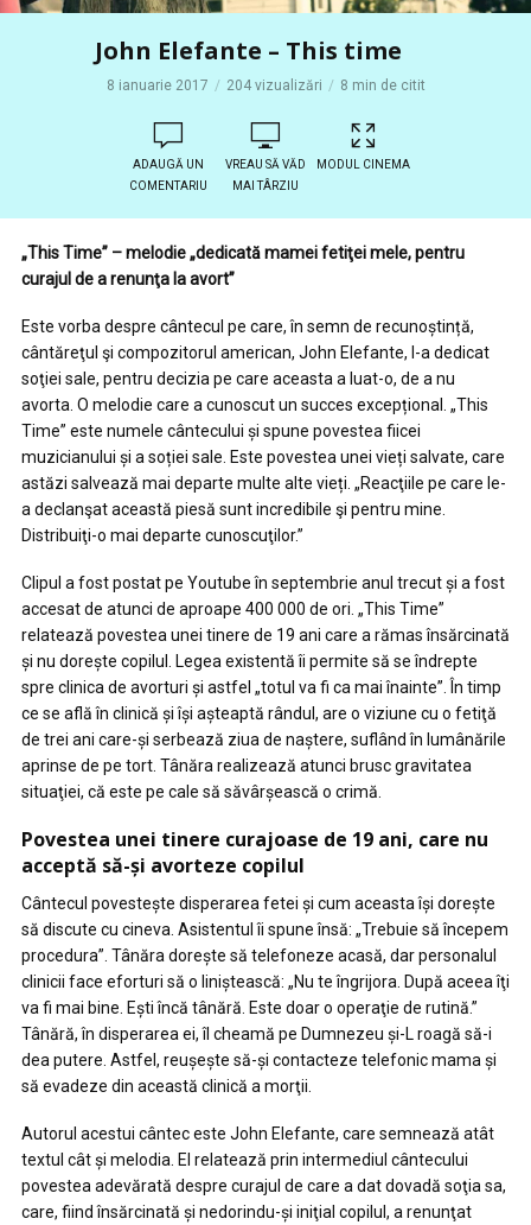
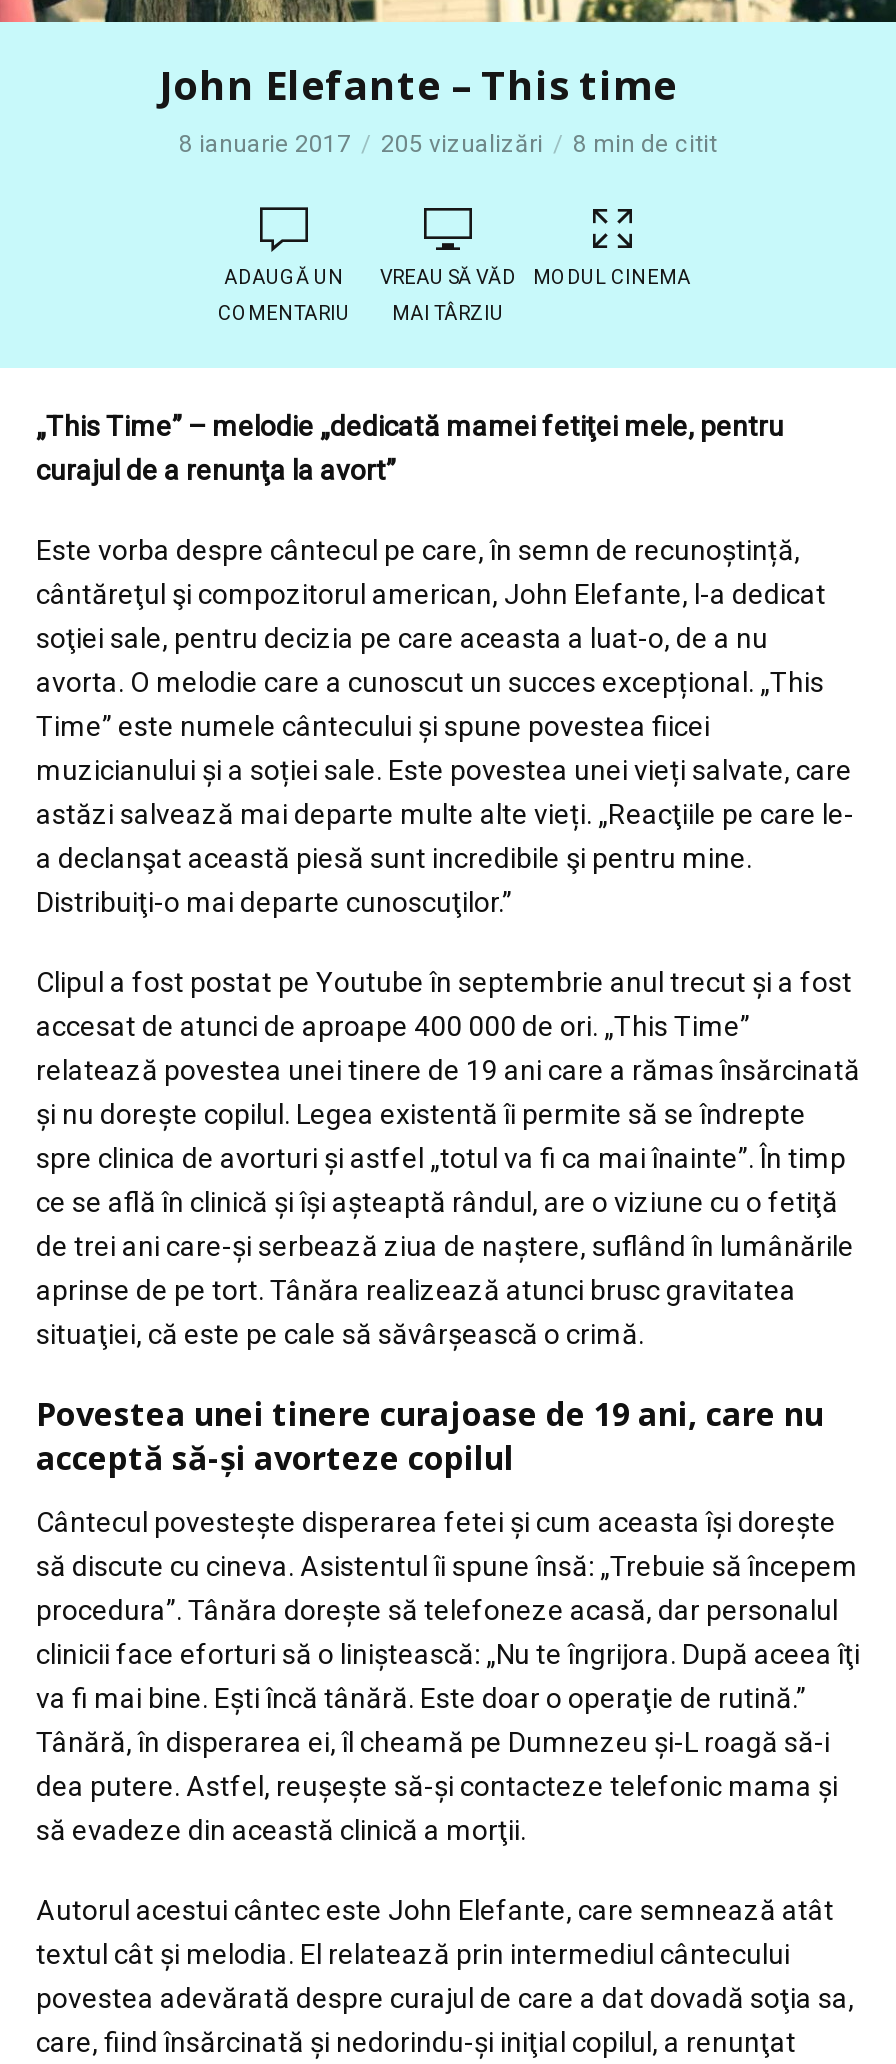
[106,77,425,94] 8 ianuarie 2017 204 vizualizări 8 min de citit -> [179,130,717,158] 8 ianuarie 2017 205 vizualizări 8 min de citit

